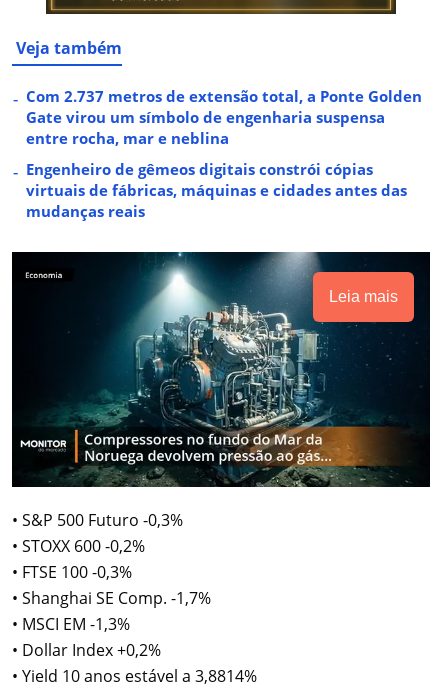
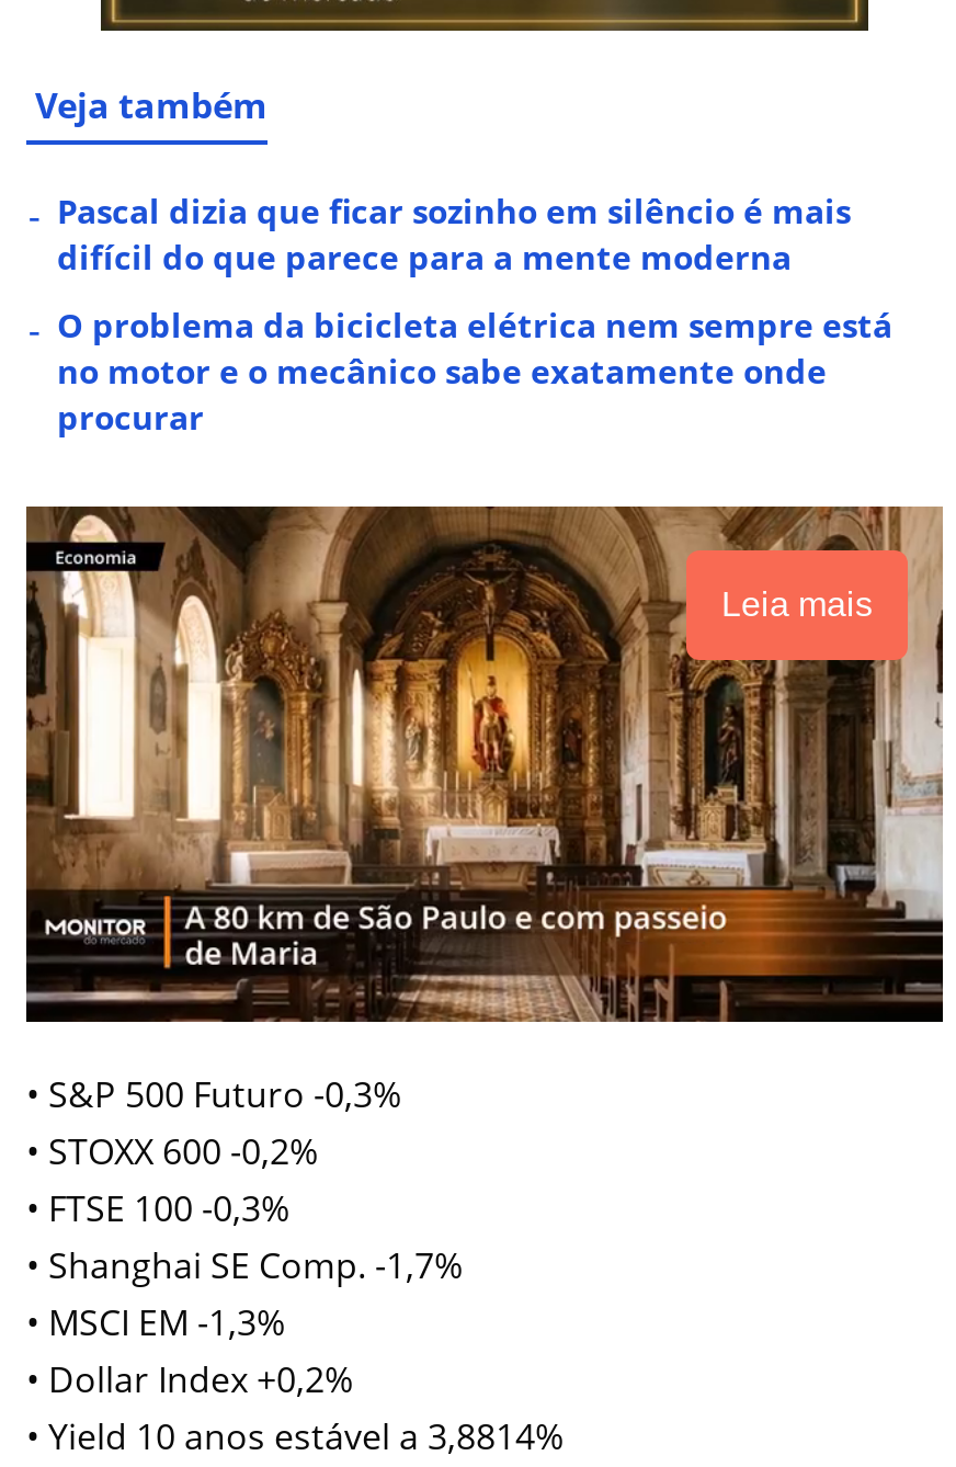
[26,86,422,148] Com 2.737 metros de extensão total, a Ponte Golden | Gate virou um símbolo de engenharia suspensa | entre rocha, mar e neblina -> [57,189,851,278] Pascal dizia que ficar sozinho em silêncio é mais | difícil do que parece para a mente moderna
[26,159,407,221] Engenheiro de gêmeos digitais constrói cópias | virtuais de fábricas, máquinas e cidades antes das | mudanças reais -> [57,303,892,439] O problema da bicicleta elétrica nem sempre está | no motor e o mecânico sabe exatamente onde | procurar
[11,251,431,488] [image] -> [24,504,945,1024] [image]

